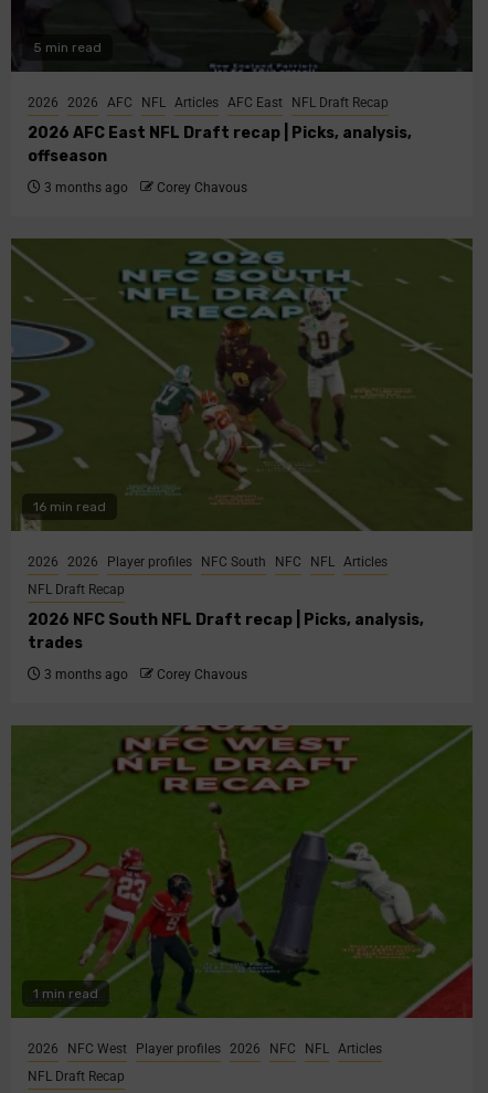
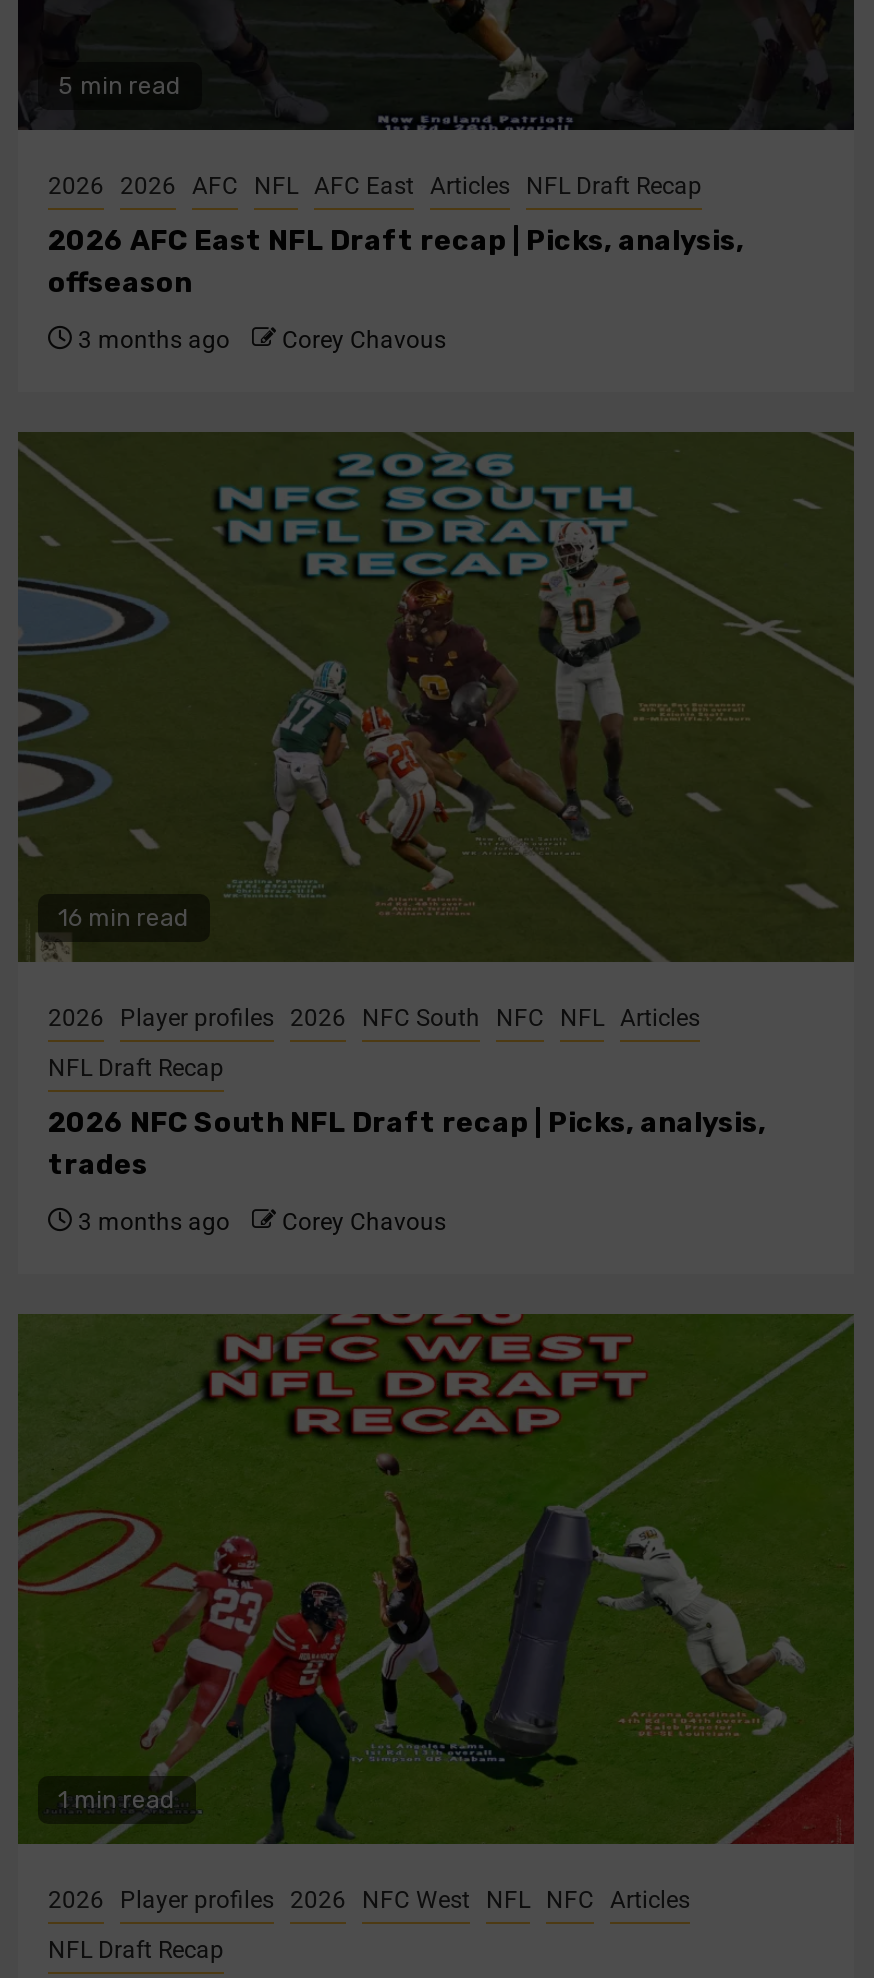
[28,95,389,110] 2026 2026 AFC NFL Articles AFC East NFL Draft Recap -> [48,172,702,200] 2026 2026 AFC NFL AFC East Articles NFL Draft Recap
[28,554,388,570] 2026 2026 Player profiles NFC South NFC NFL Articles -> [48,1004,700,1032] 2026 Player profiles 2026 NFC South NFC NFL Articles
[28,1041,382,1057] 2026 NFC West Player profiles 2026 NFC NFL Articles -> [48,1886,690,1914] 2026 Player profiles 2026 NFC West NFL NFC Articles

